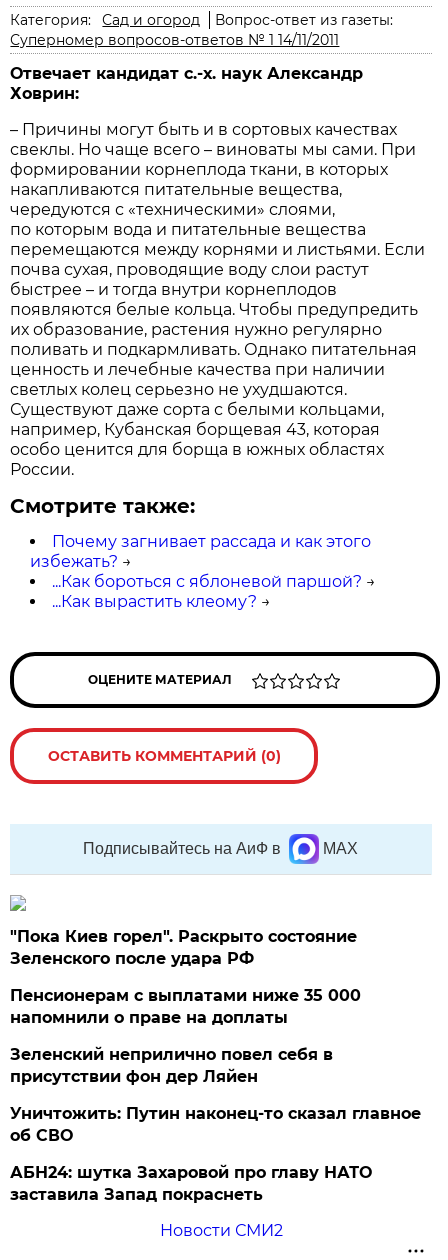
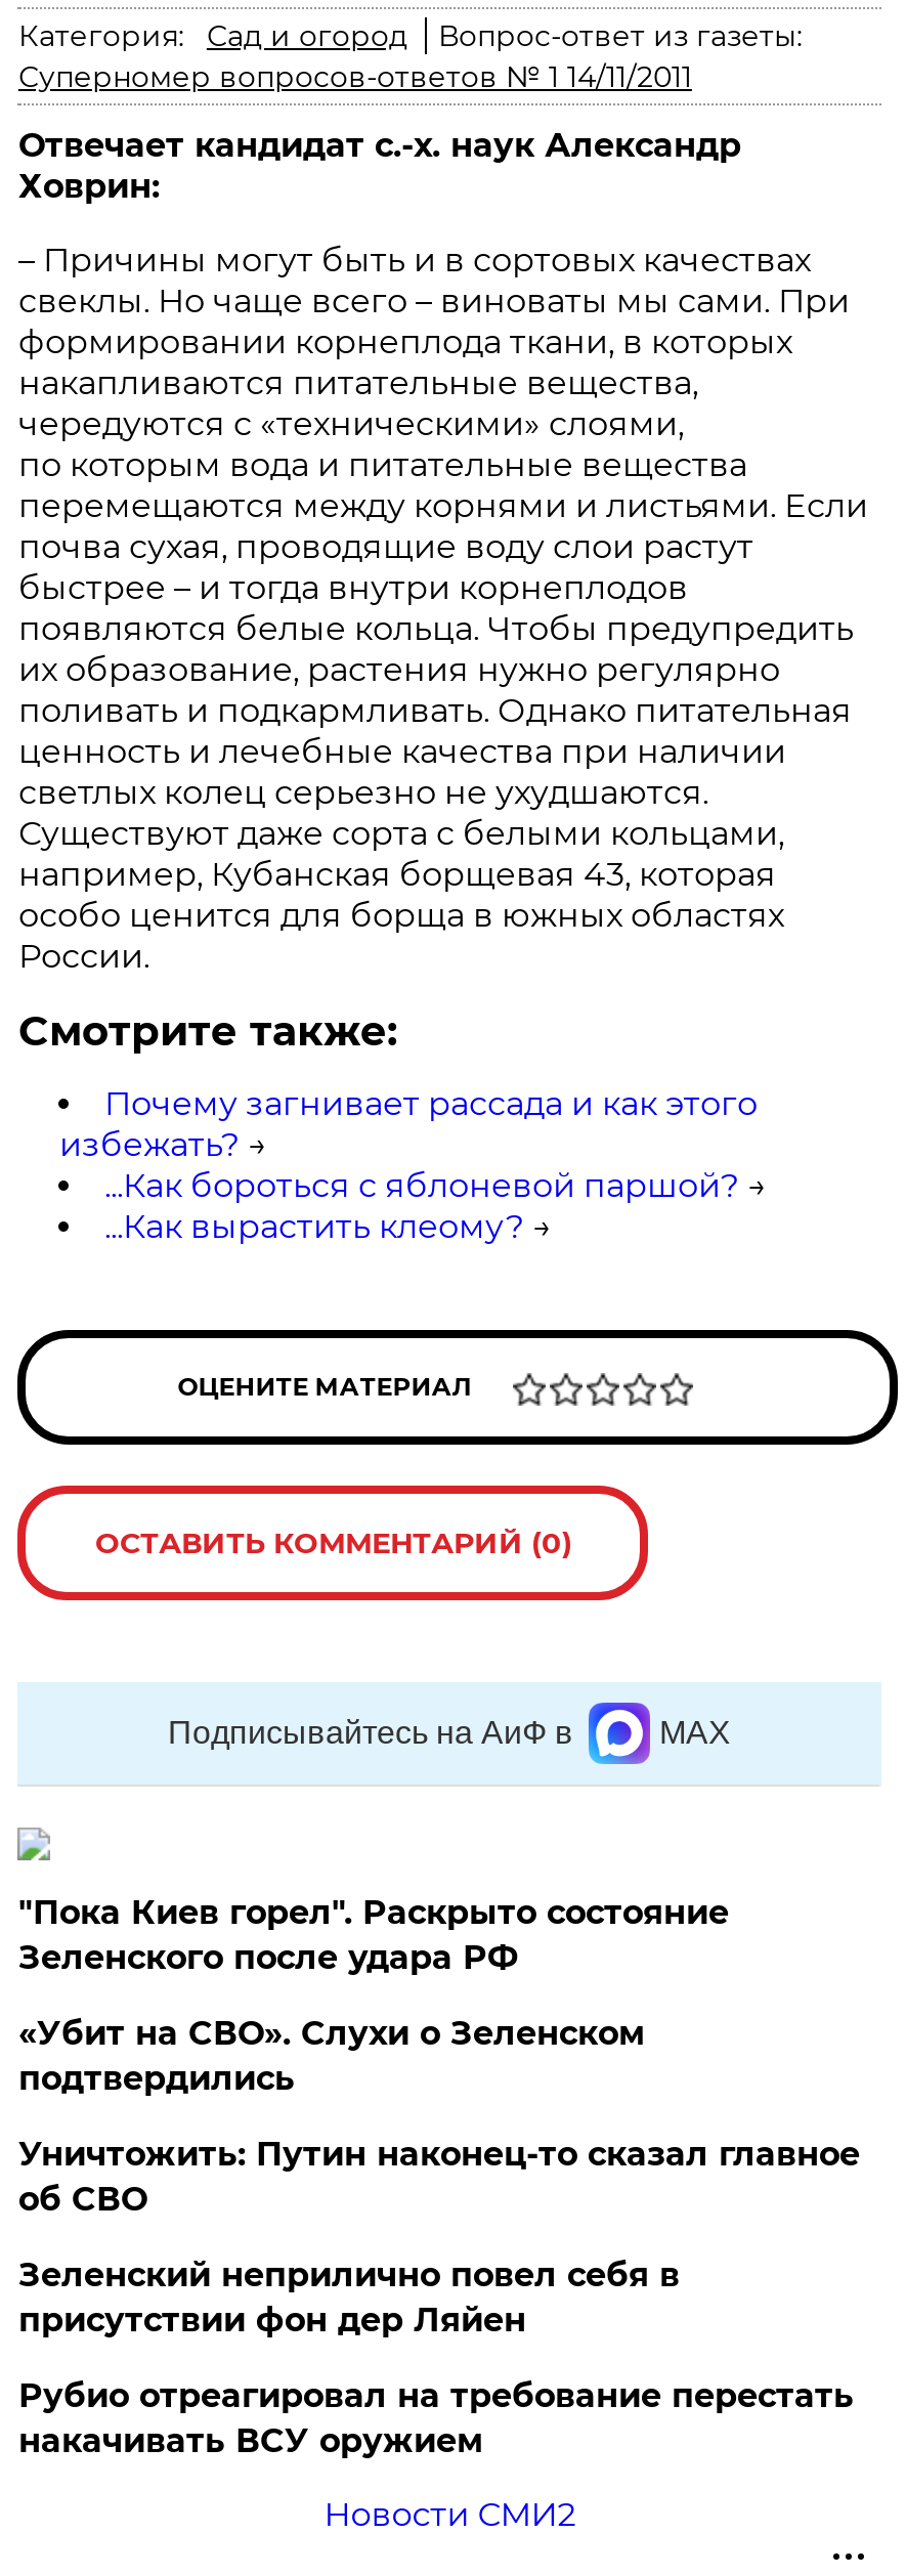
[10,986,361,1027] Пенсионерам с выплатами ниже 35 000 | напомнили о праве на доплаты -> [18,2014,645,2098] «Убит на СВО». Слухи о Зеленском | подтвердились
moved [10,1045,333,1086] -> [18,2256,680,2339]: Зеленский неприлично повел cебя в | присутствии фон дер Ляйен
moved [10,1104,421,1145] -> [18,2135,860,2219]: Уничтожить: Путин наконец-то сказал главное | об СВО
[10,1163,372,1204] АБН24: шутка Захаровой про главу НАТО | заставила Запад покраснеть -> [18,2376,854,2460] Рубио отреагировал на требование перестать | накачивать ВСУ оружием

